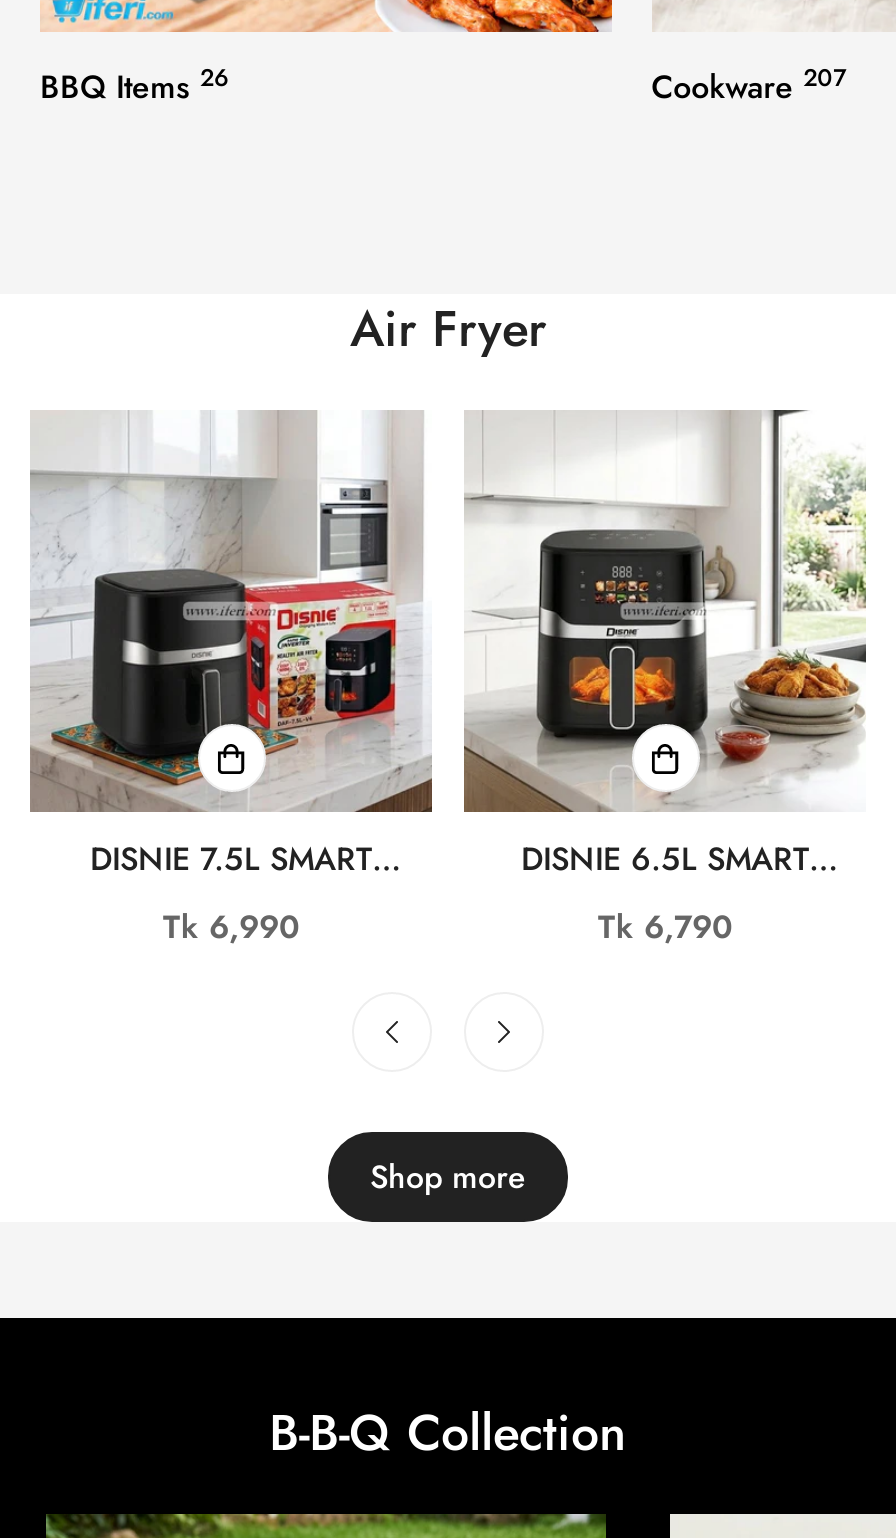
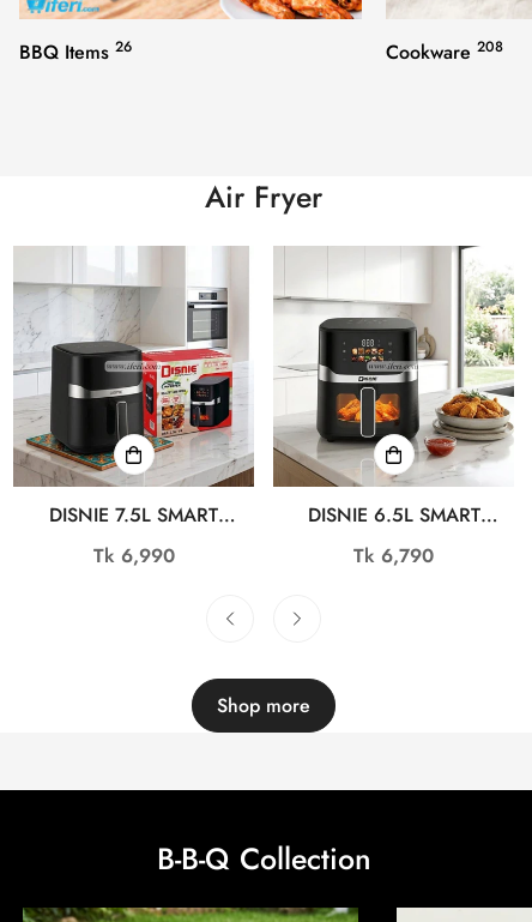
[651,60,847,110] Cookware 207 -> [385,36,503,66] Cookware 208

